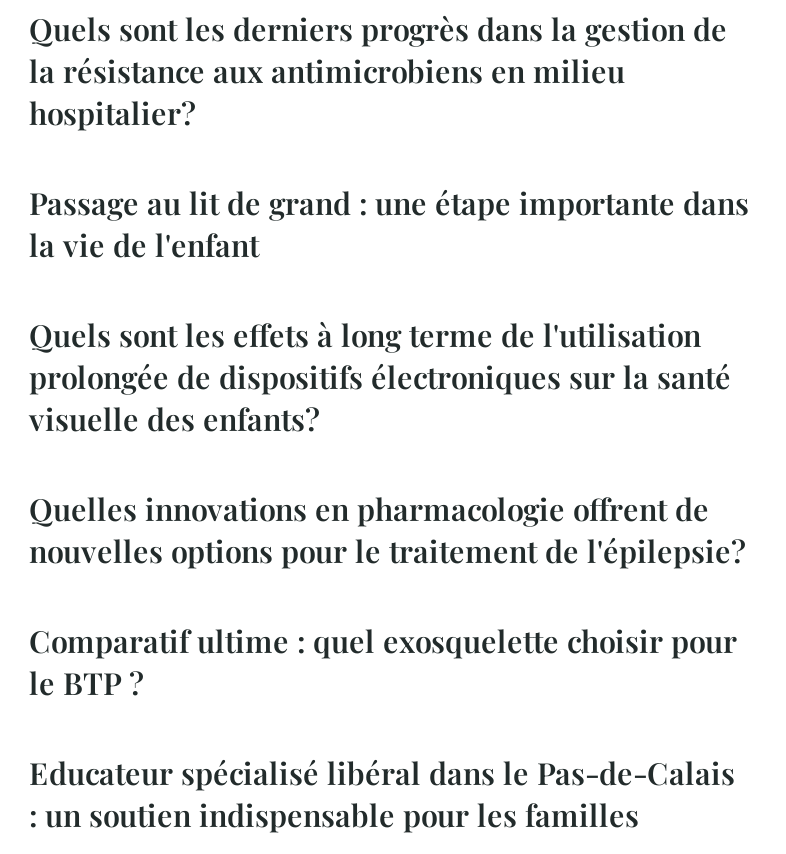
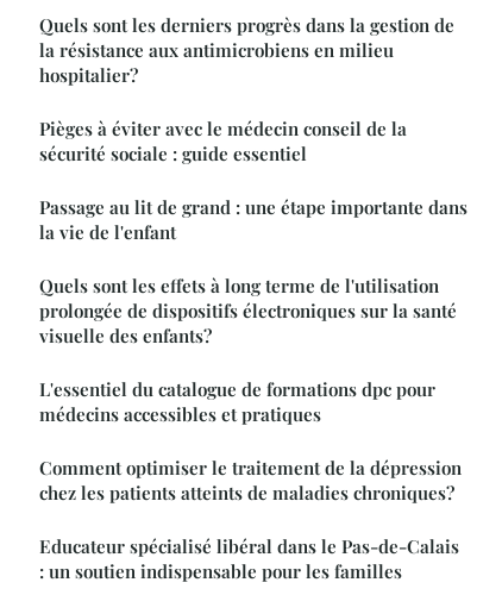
none -> [39,117,407,166] Pièges à éviter avec le médecin conseil de la | sécurité sociale : guide essentiel
[29,489,745,571] Quelles innovations en pharmacologie offrent de | nouvelles options pour le traitement de l'épilepsie? -> [39,377,435,426] L'essentiel du catalogue de formations dpc pour | médecins accessibles et pratiques
[29,621,737,703] Comparatif ultime : quel exosquelette choisir pour | le BTP ? -> [39,456,462,505] Comment optimiser le traitement de la dépression | chez les patients atteints de maladies chroniques?

